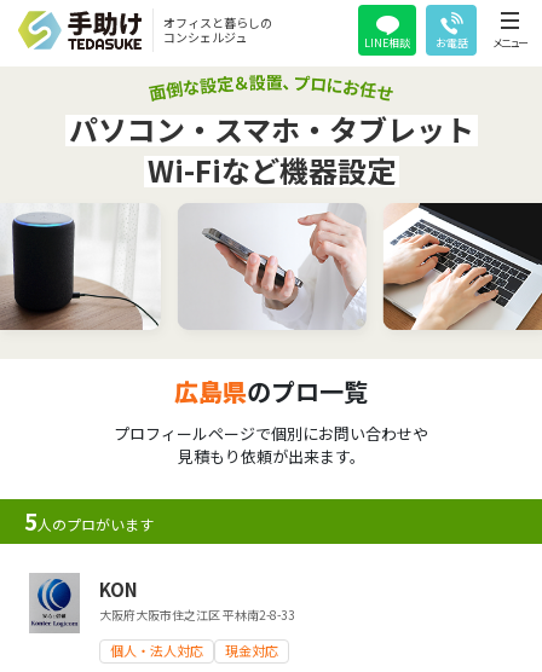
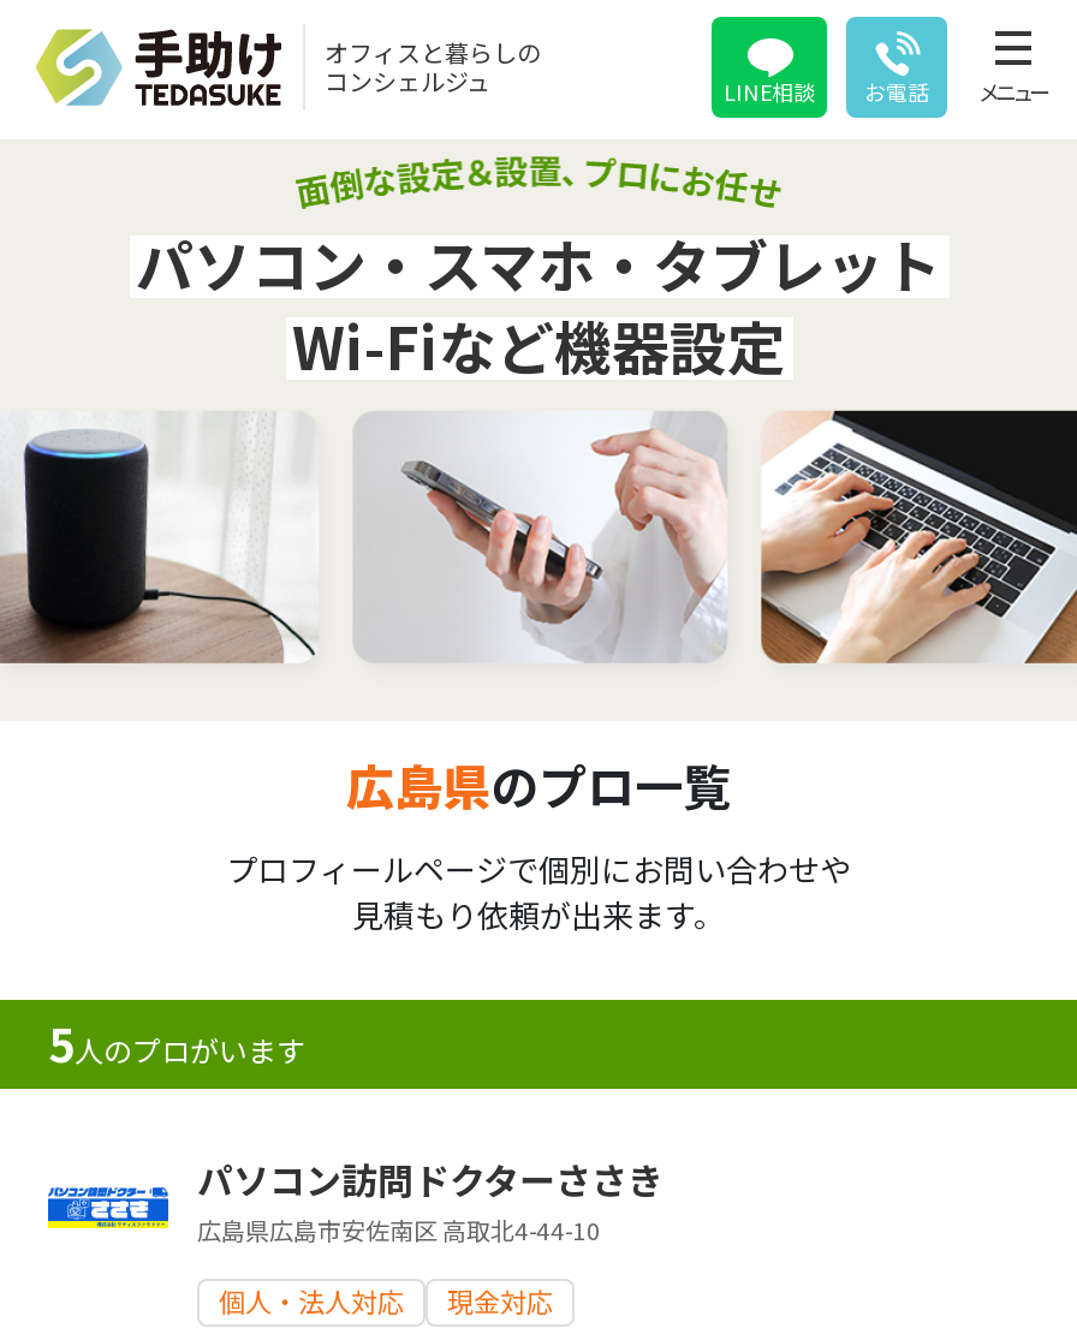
[24,573,295,633] [image] | KON | 大阪府大阪市住之江区 平林南2-8-33 -> [46,1149,664,1264] [image] | パソコン訪問ドクターささき | 広島県広島市安佐南区 高取北4-44-10

